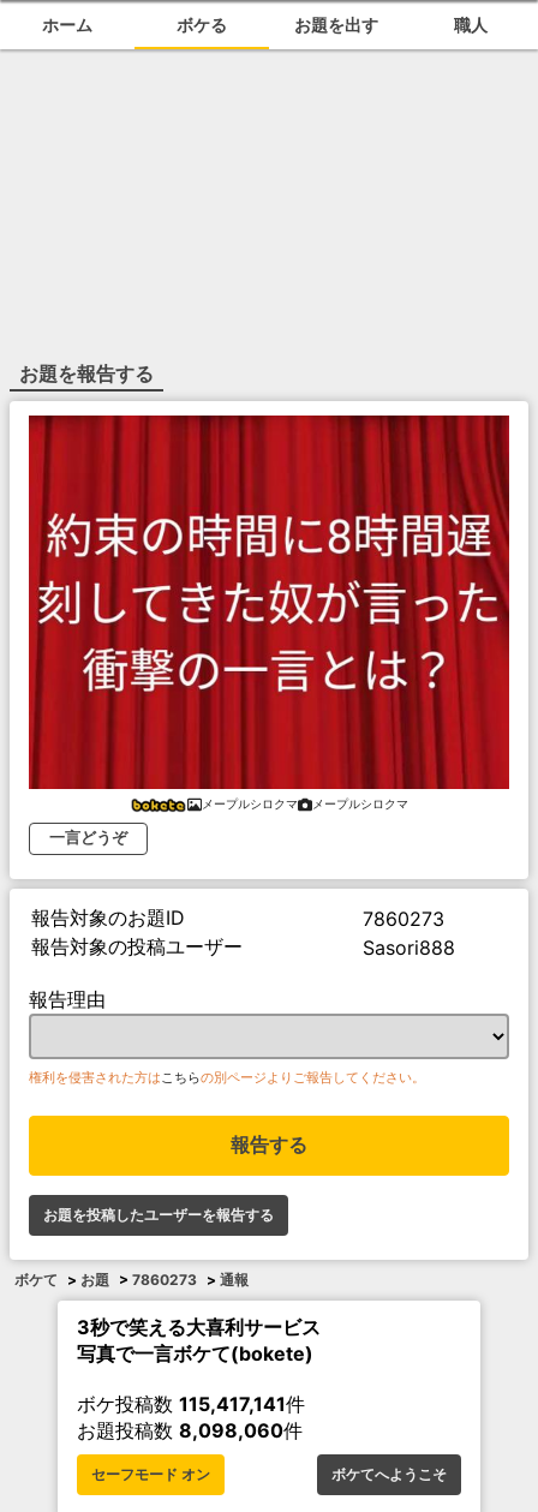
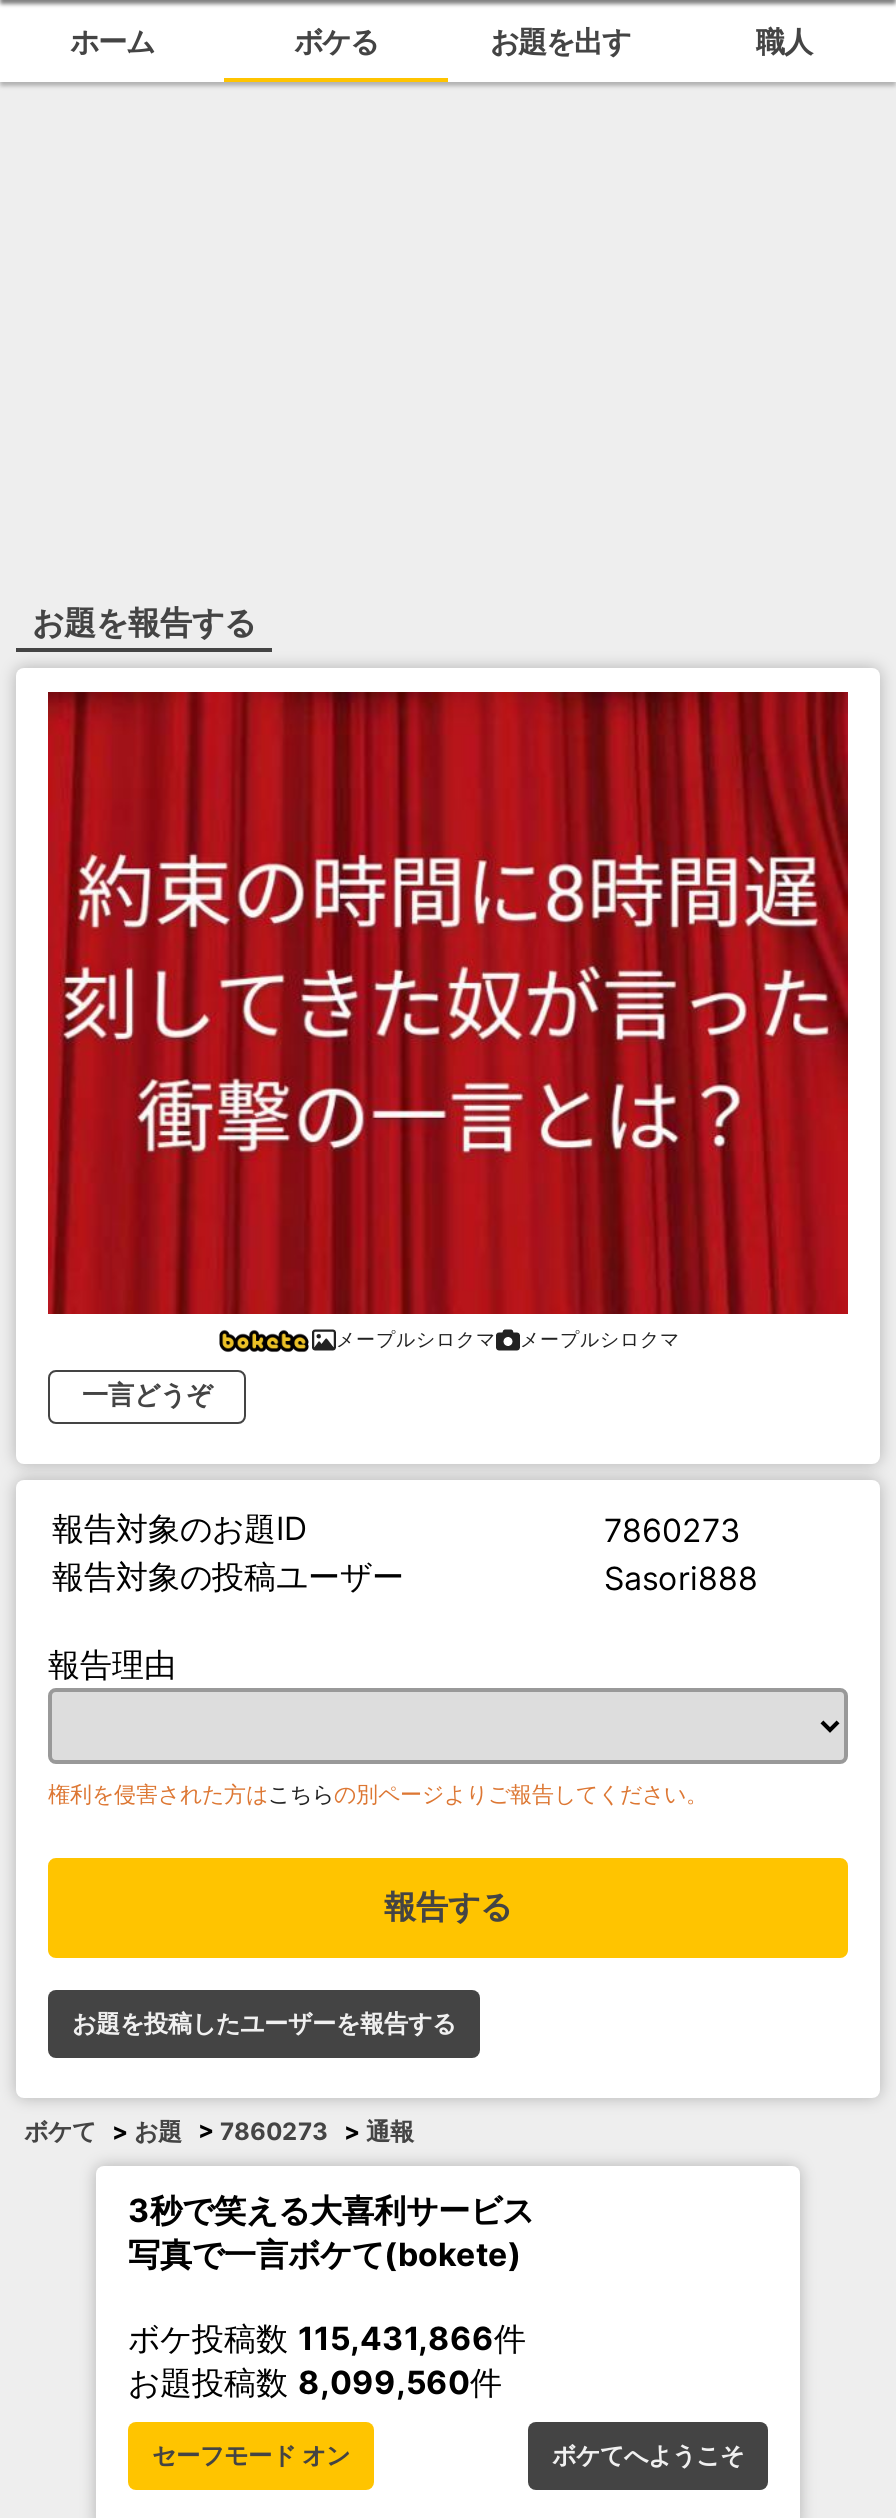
[77,1392,305,1416] ボケ投稿数115,417,141件 -> [128,2318,526,2358] ボケ投稿数115,431,866件
[77,1418,303,1442] お題投稿数8,098,060件 -> [128,2362,502,2402] お題投稿数8,099,560件

